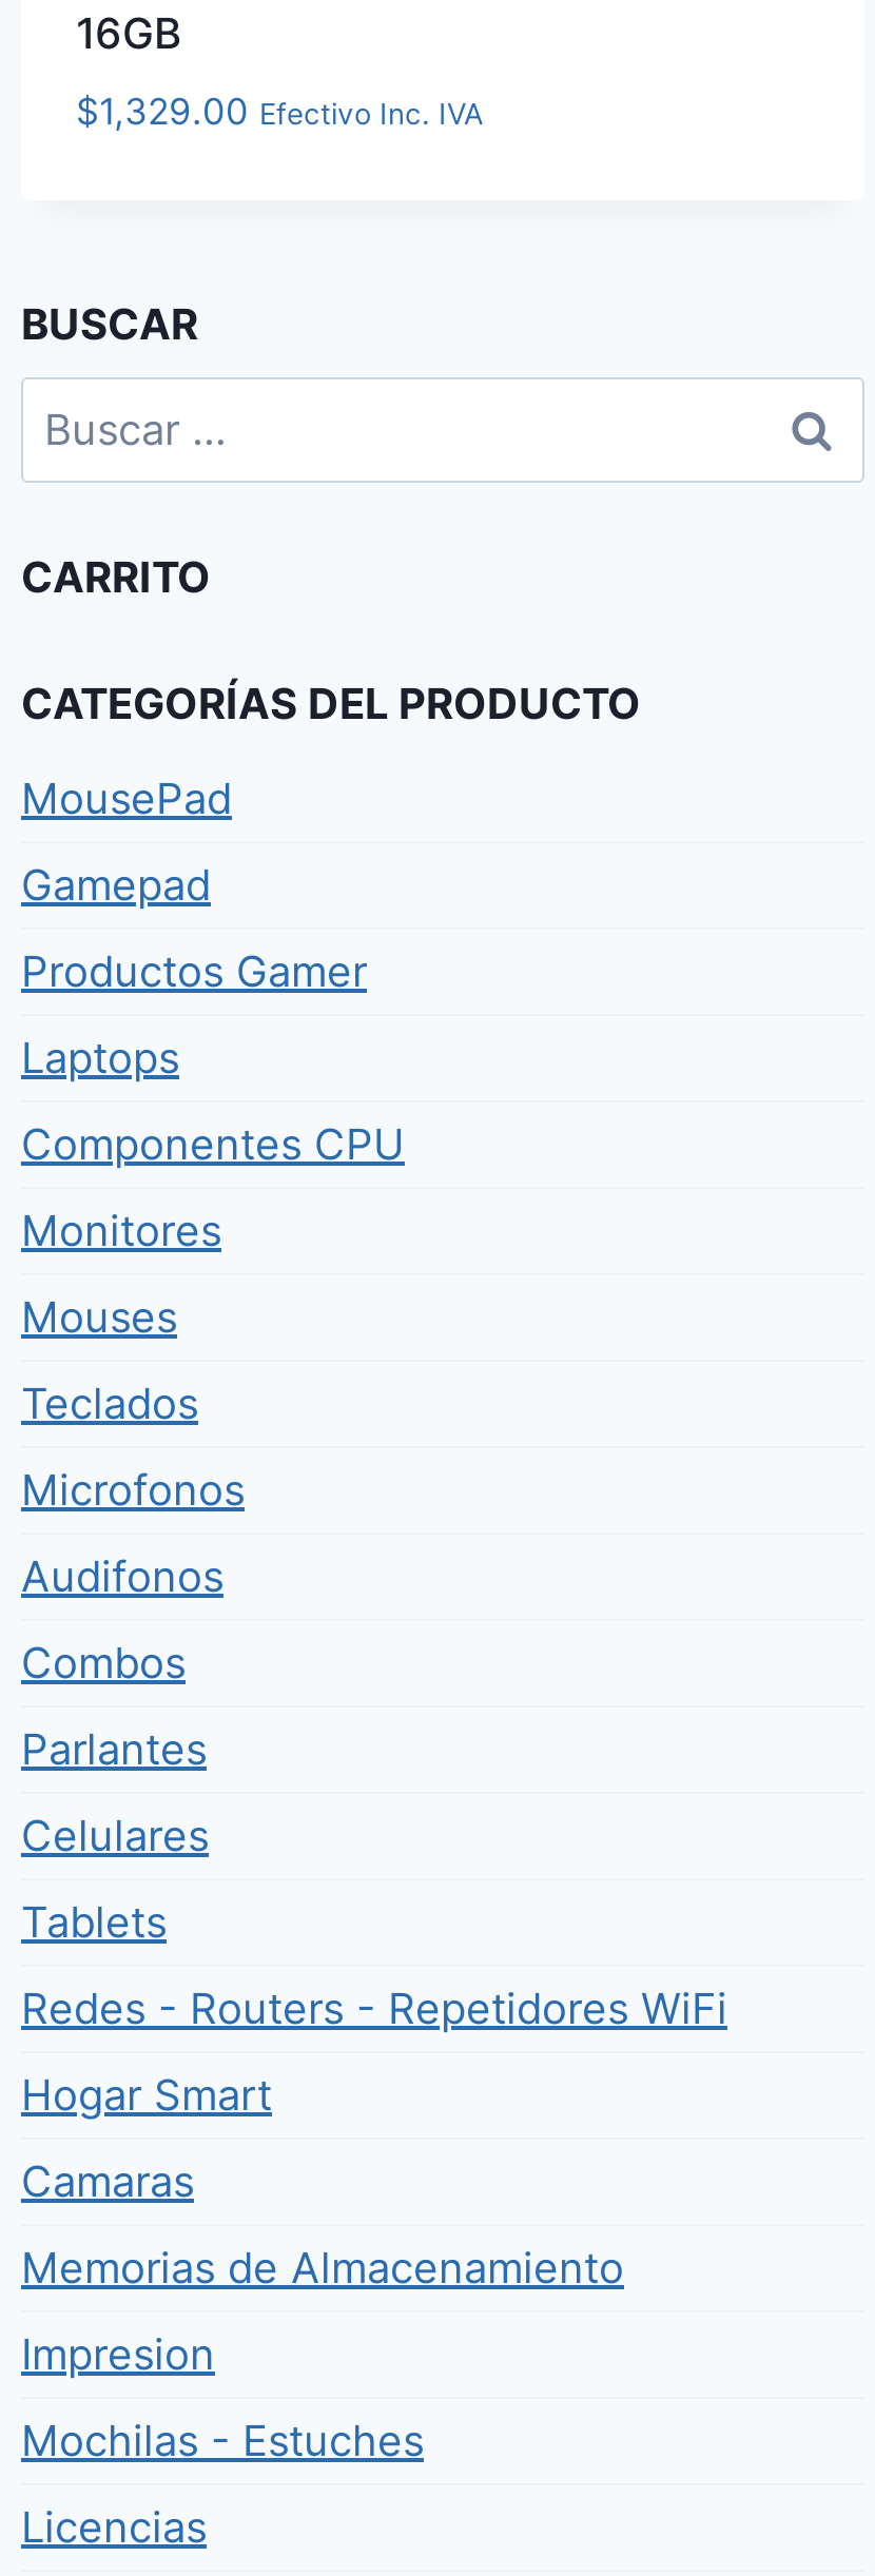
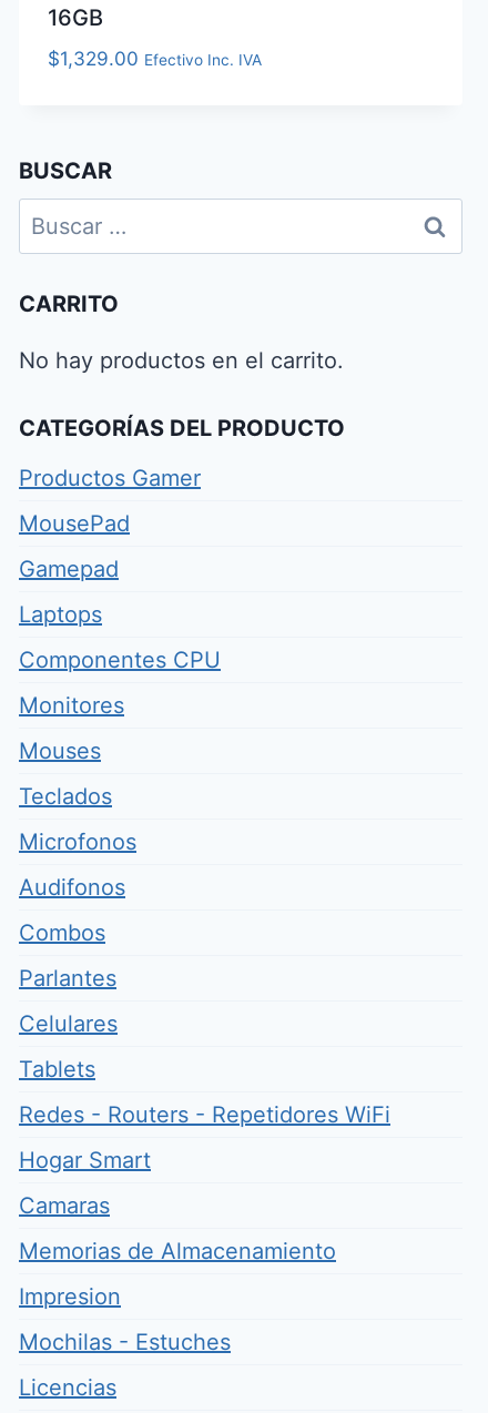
none -> [19,347,344,373] No hay productos en el carrito.
moved [21,773,232,910] -> [19,510,130,582]: MousePad | Gamepad
moved [21,946,367,996] -> [19,464,201,491]: Productos Gamer

